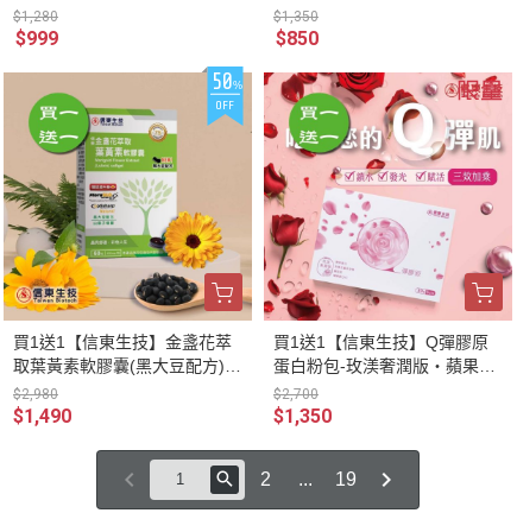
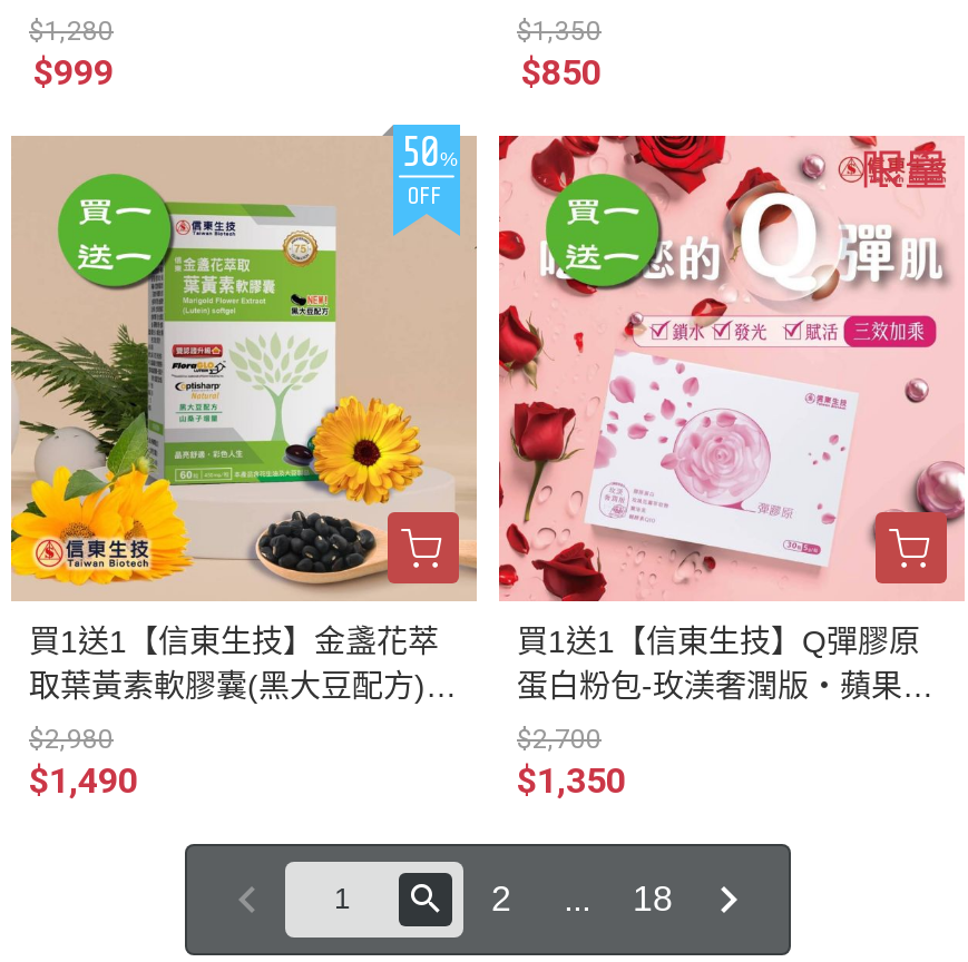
[335,469,357,489] 19 -> [633,879,673,917] 18

